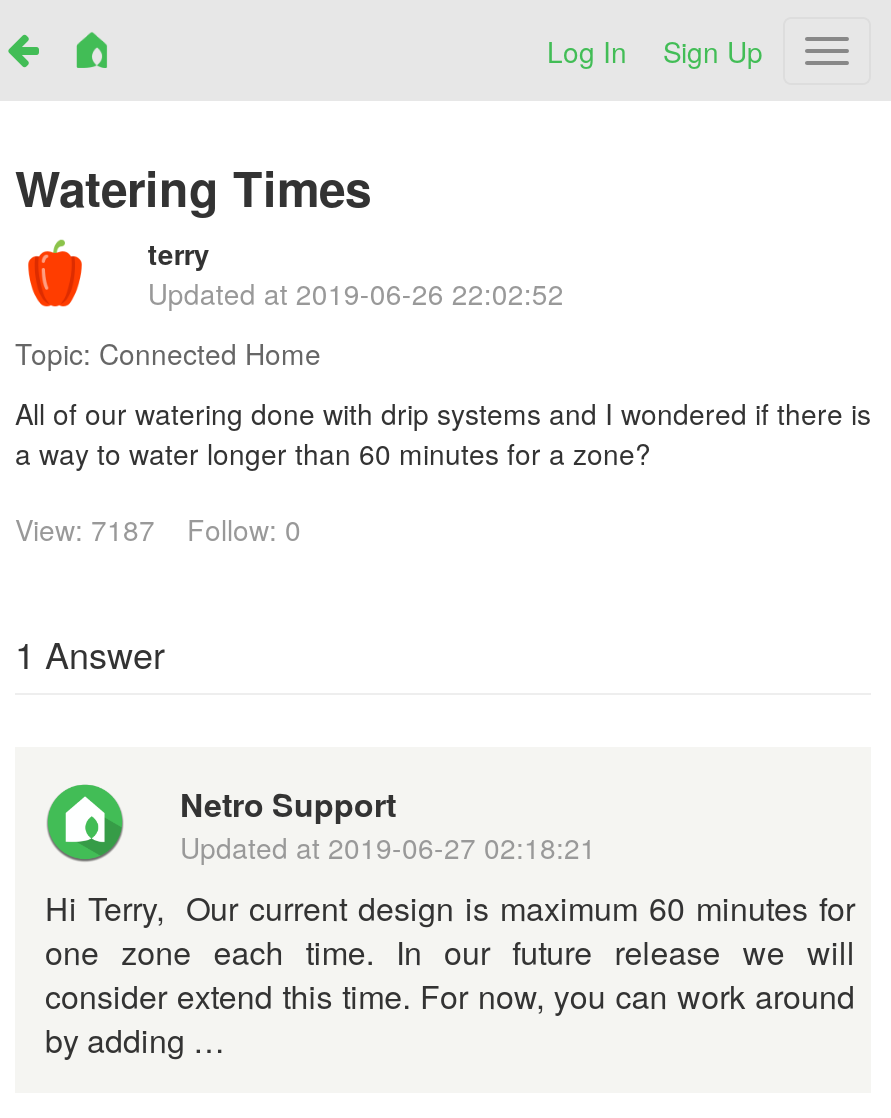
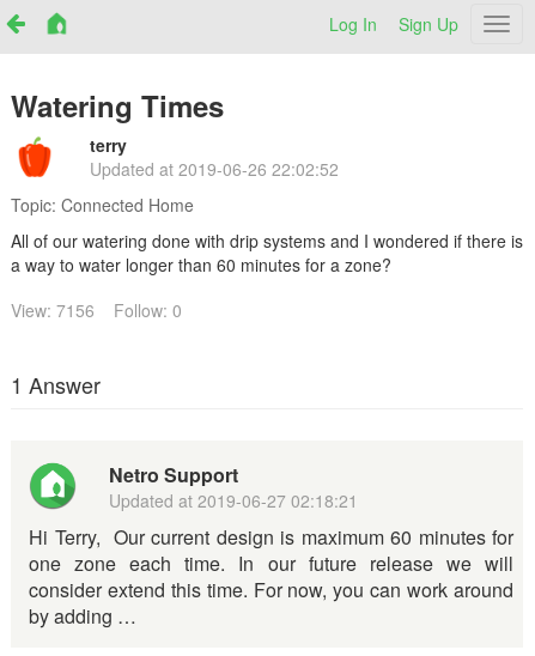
[15,509,301,549] View: 7187 Follow: 0 -> [11,298,182,322] View: 7156 Follow: 0

